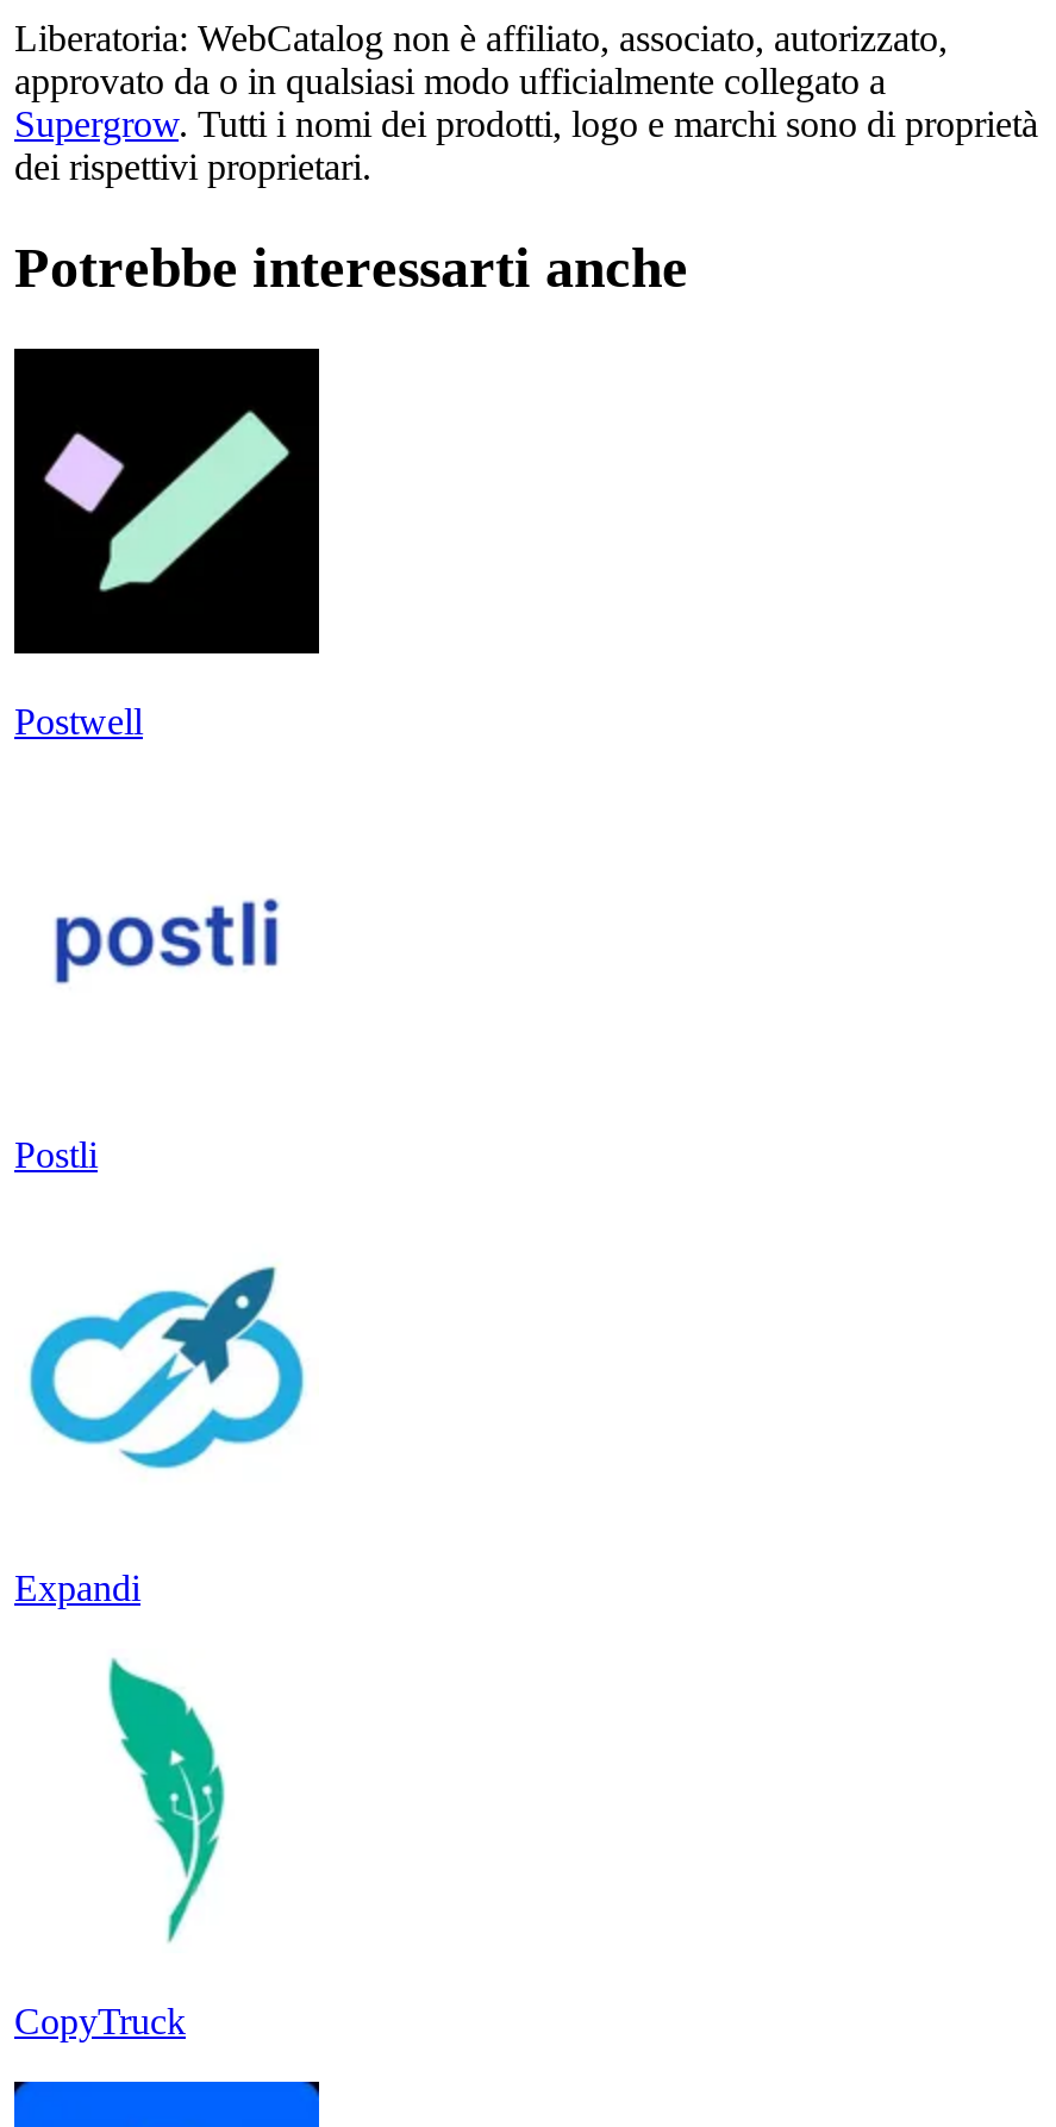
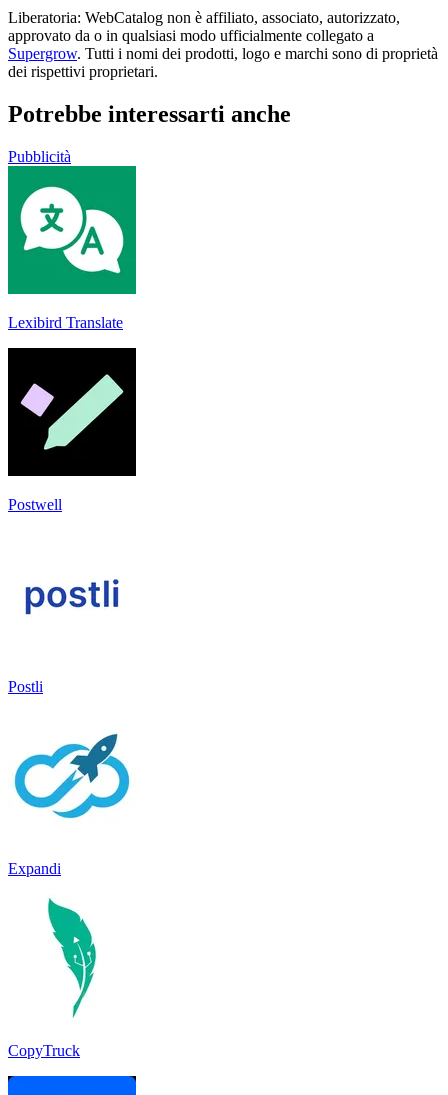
none -> [7,165,137,331] [image] | Lexibird Translate
none -> [8,148,71,165] Pubblicità

